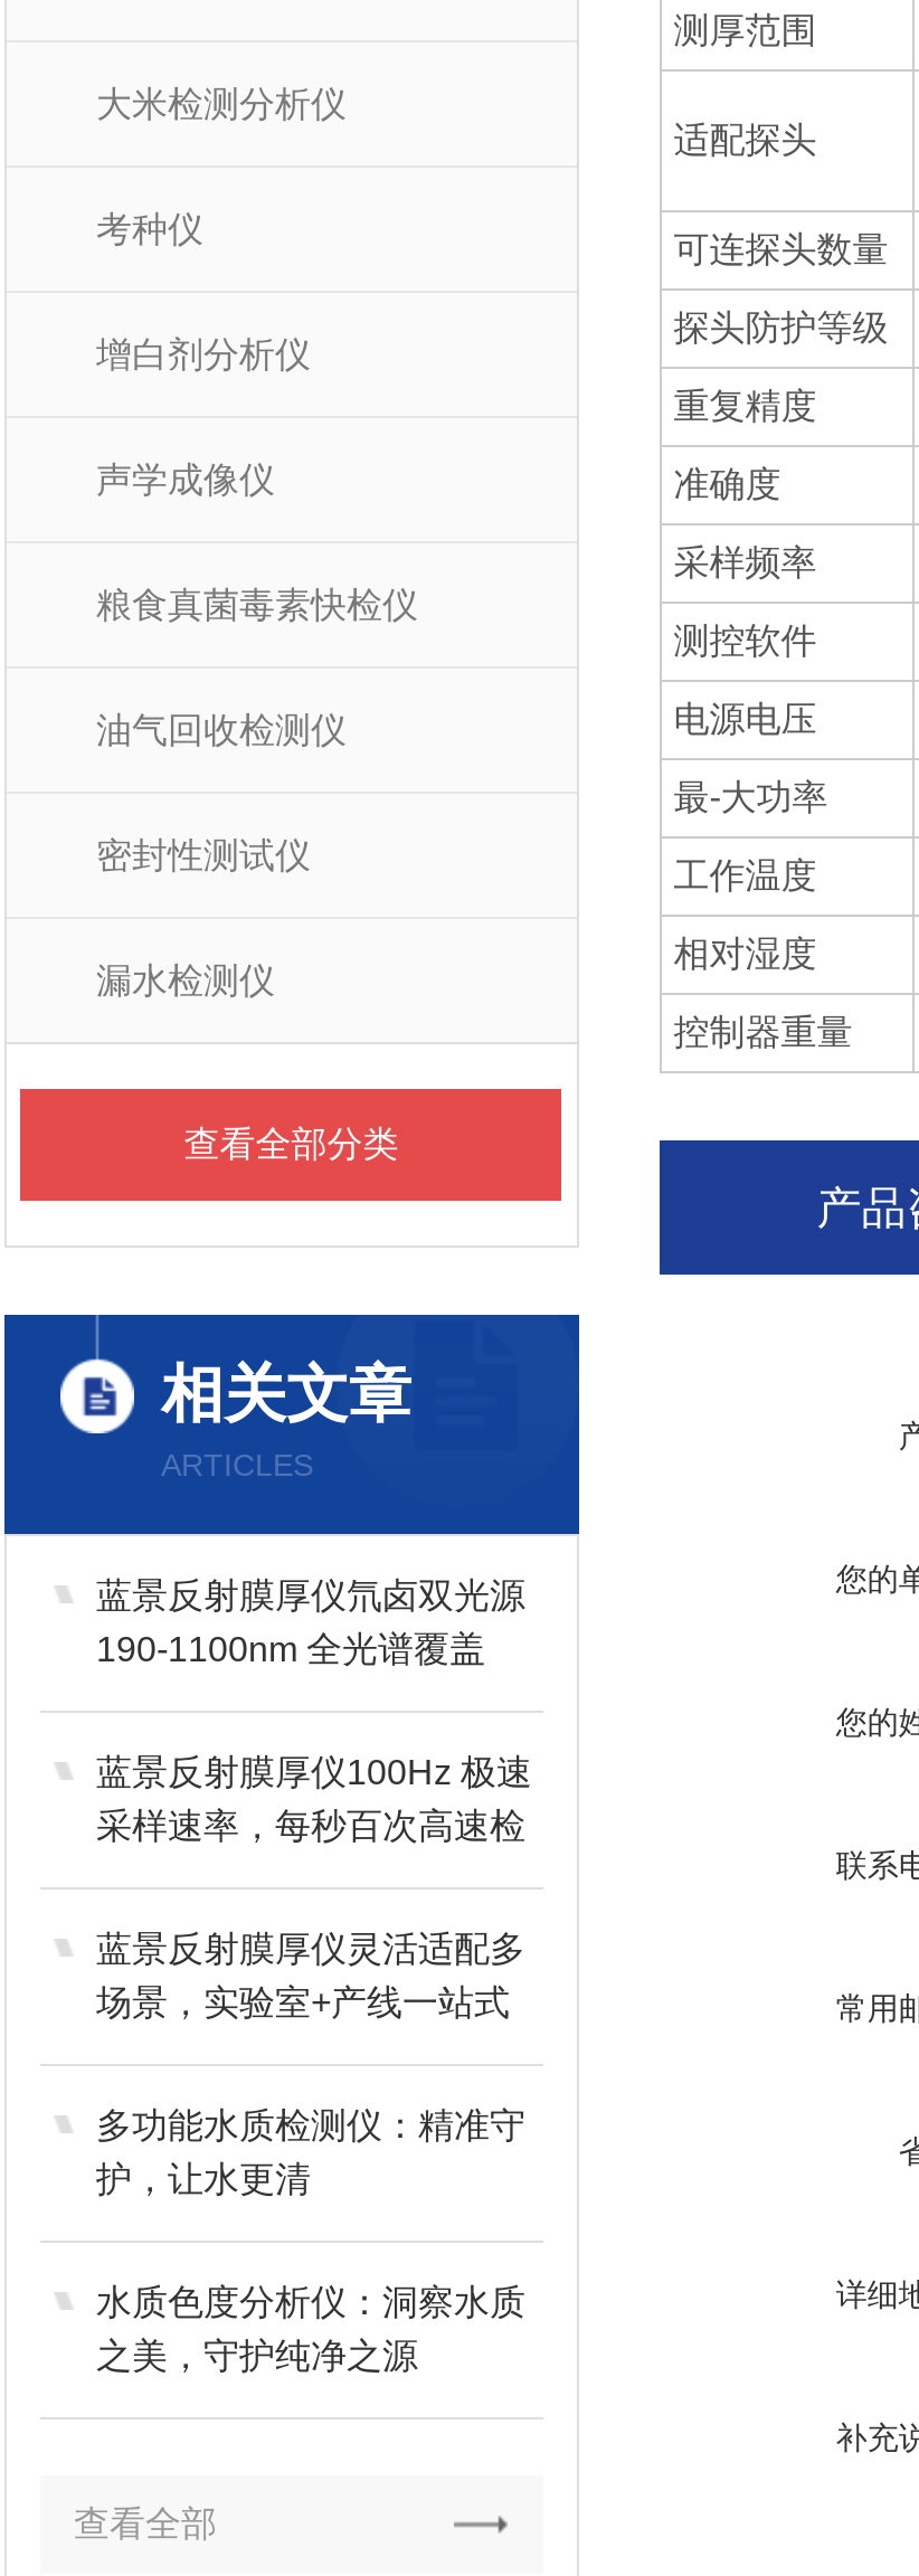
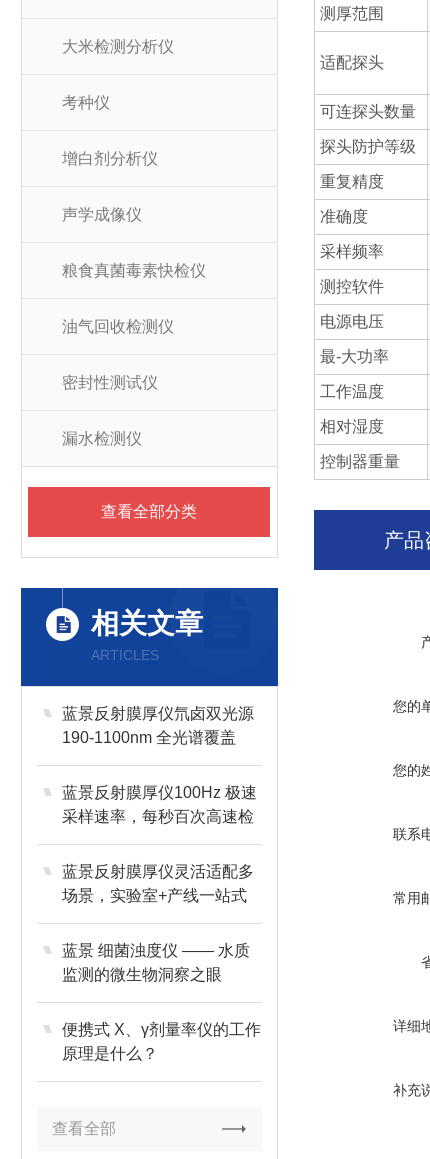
[96,2106,525,2198] 多功能水质检测仪：精准守 | 护，让水更清 -> [62,942,250,983] 蓝景 细菌浊度仪 —— 水质 | 监测的微生物洞察之眼
[96,2283,525,2375] 水质色度分析仪：洞察水质 | 之美，守护纯净之源 -> [62,1021,261,1062] 便携式 X、γ剂量率仪的工作 | 原理是什么？

